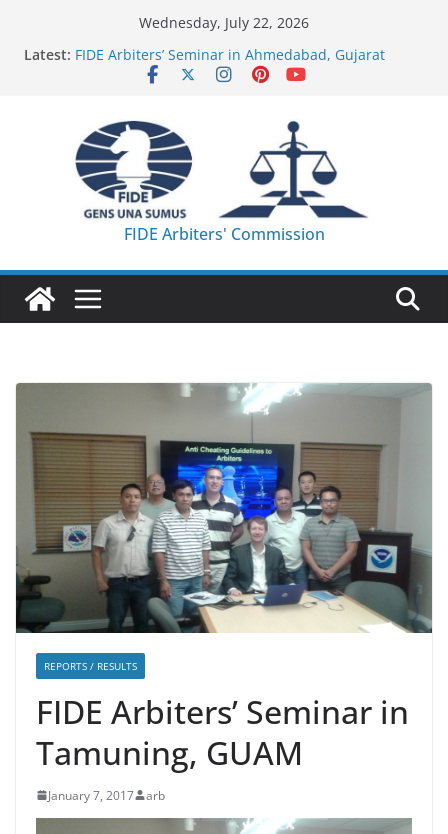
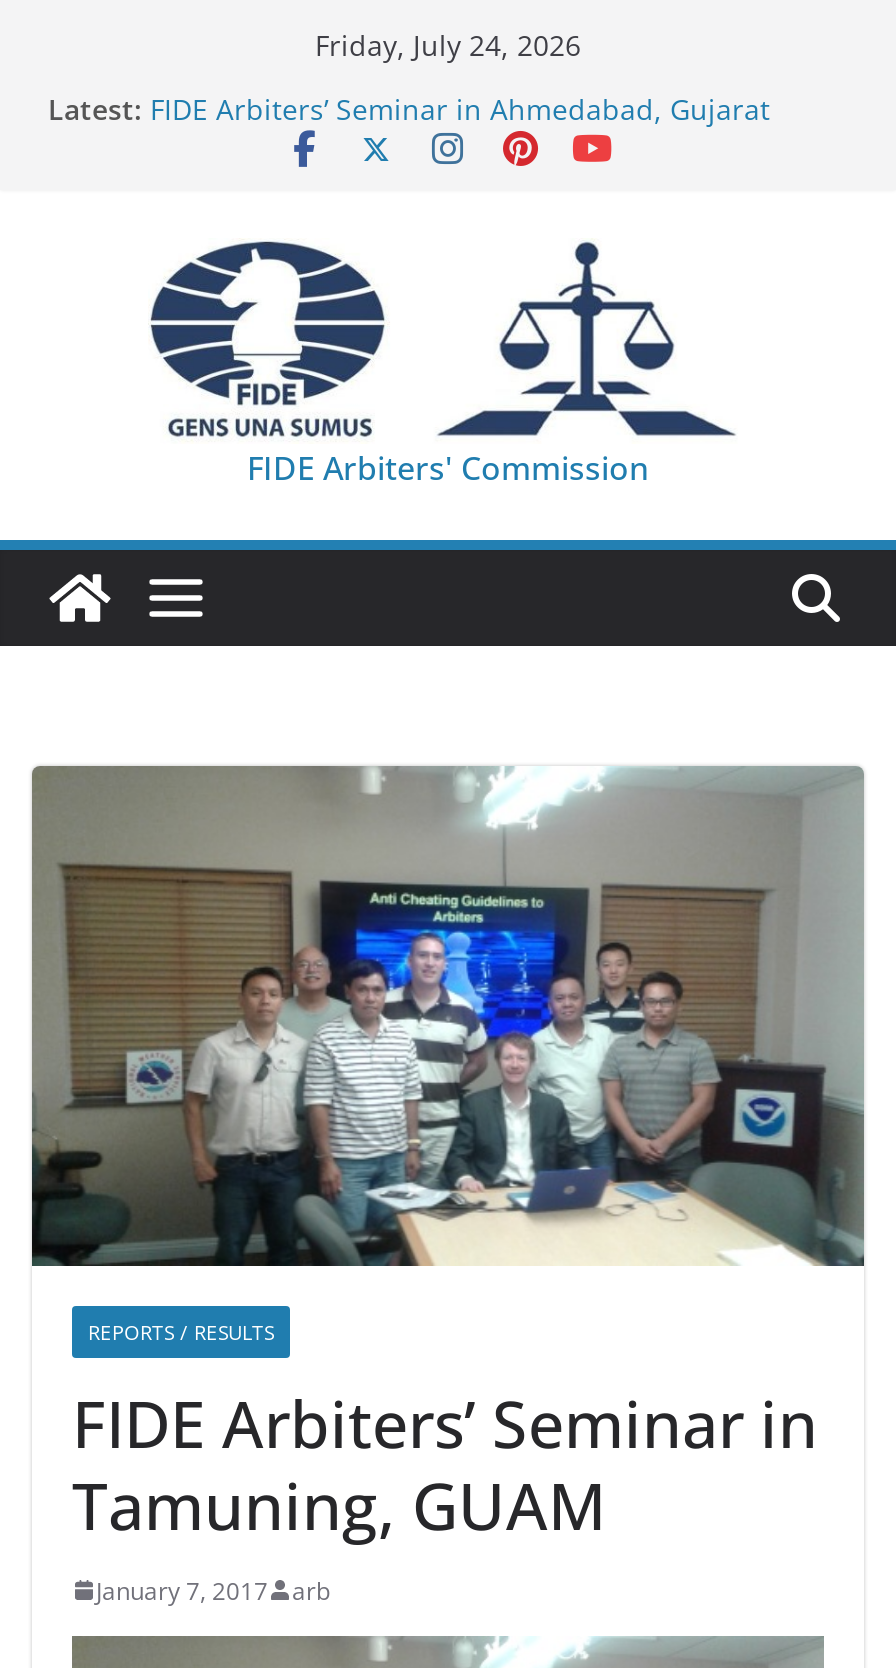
[139,13,309,32] Wednesday, July 22, 2026 -> [315,26,581,64] Friday, July 24, 2026

